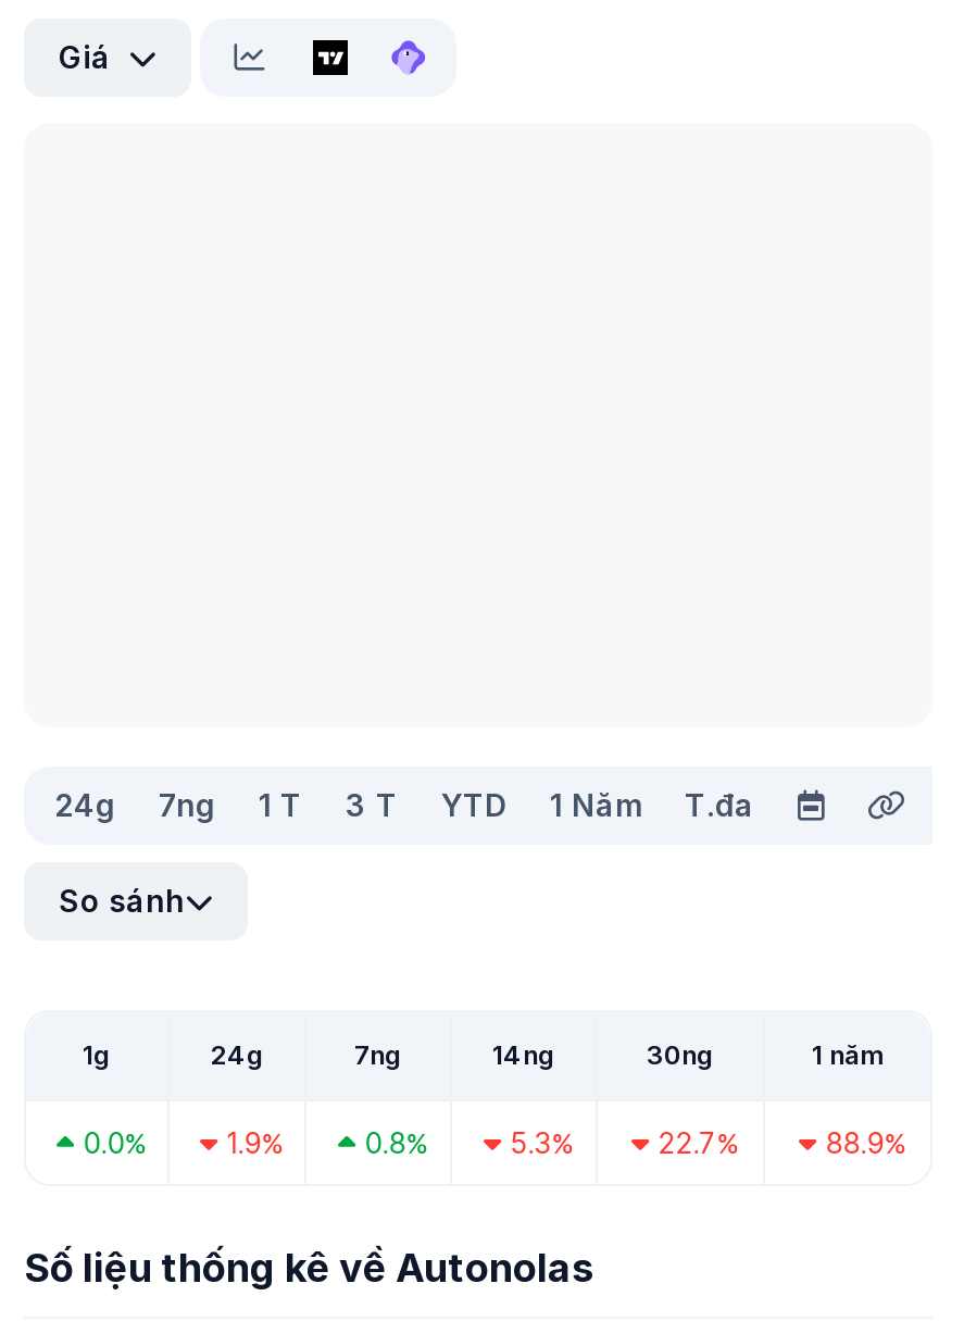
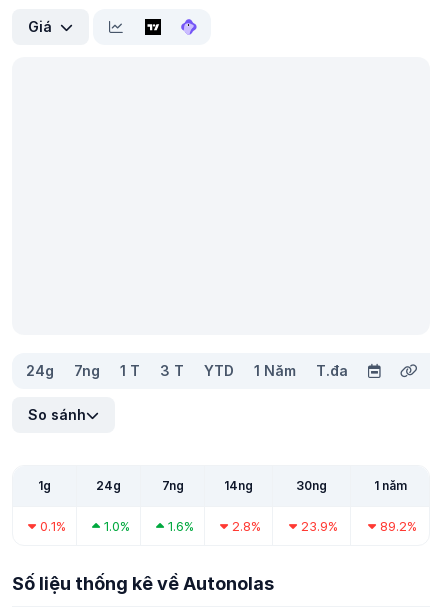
[83,1125,146,1160] 0.0% -> [40,518,66,534] 0.1%
[226,1125,283,1160] 1.9% -> [104,518,130,534] 1.0%
[364,1125,427,1160] 0.8% -> [168,518,194,534] 1.6%
[510,1125,573,1160] 5.3% -> [232,518,261,534] 2.8%
[658,1125,738,1160] 22.7% -> [301,518,338,534] 23.9%
[825,1125,906,1160] 88.9% -> [380,518,417,534] 89.2%

